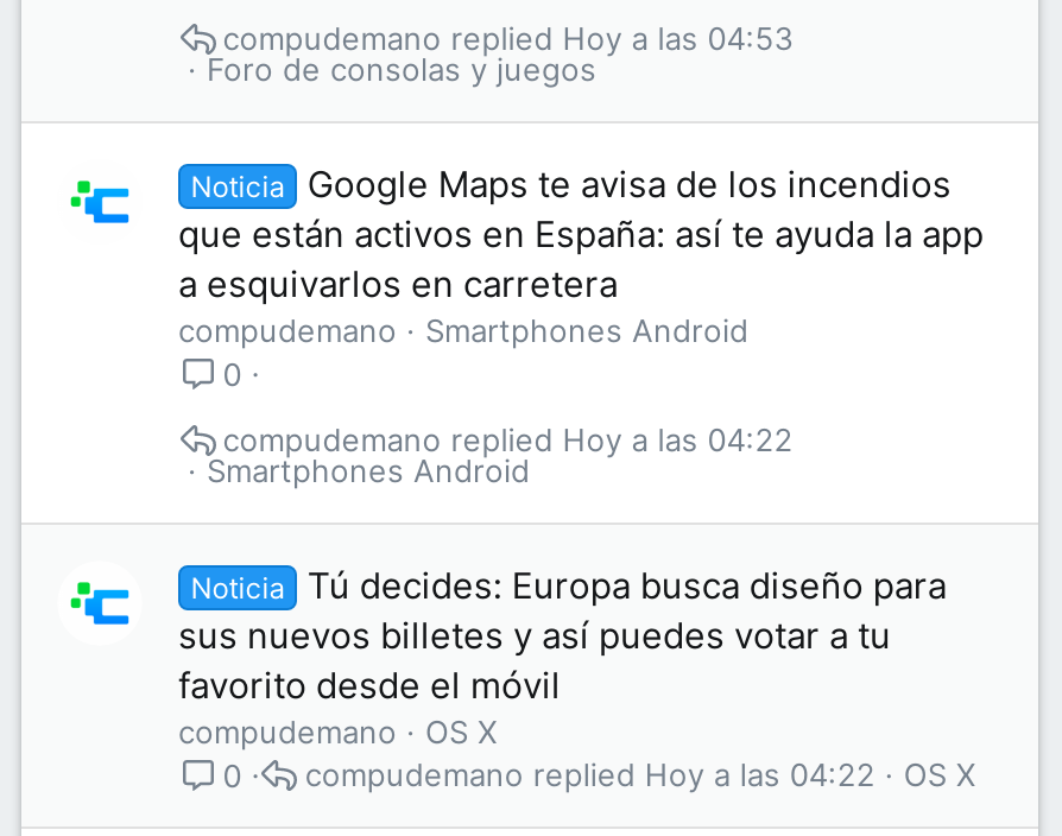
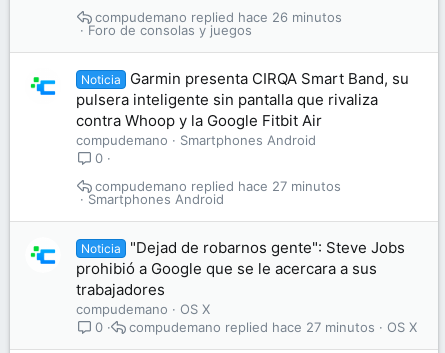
[562,19,793,57] Hoy a las 04:53 -> [238,9,342,25] hace 26 minutos
[178,161,984,306] Google Maps te avisa de los incendios | que están activos en España: así te ayuda la app | a esquivarlos en carretera -> [76,69,409,130] Garmin presenta CIRQA Smart Band, su | pulsera inteligente sin pantalla que rivaliza | contra Whoop y la Google Fitbit Air
[562,421,793,459] Hoy a las 04:22 -> [238,178,341,194] hace 27 minutos
[178,563,947,708] Tú decides: Europa busca diseño para | sus nuevos billetes y así puedes votar a tu | favorito desde el móvil -> [76,238,405,299] "Dejad de robarnos gente": Steve Jobs | prohibió a Google que se le acercara a sus | trabajadores
[645,755,975,793] Hoy a las 04:22 OS X -> [272,319,417,335] hace 27 minutos OS X

